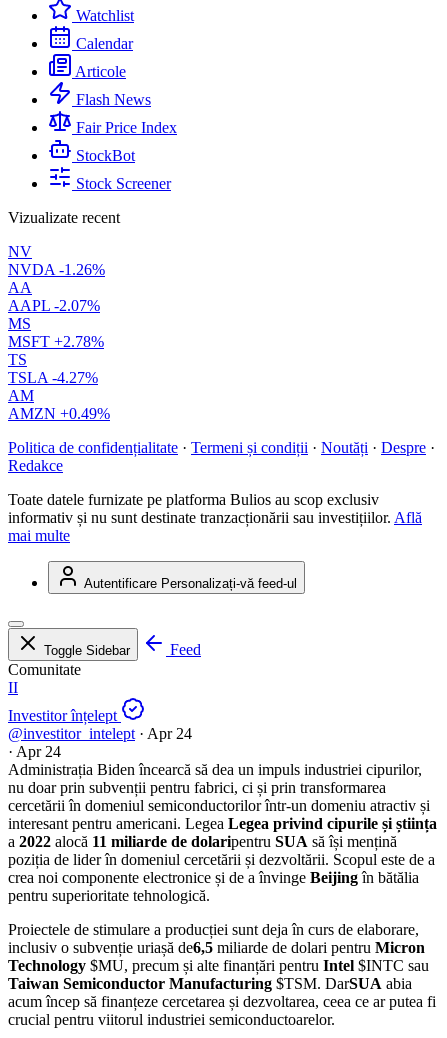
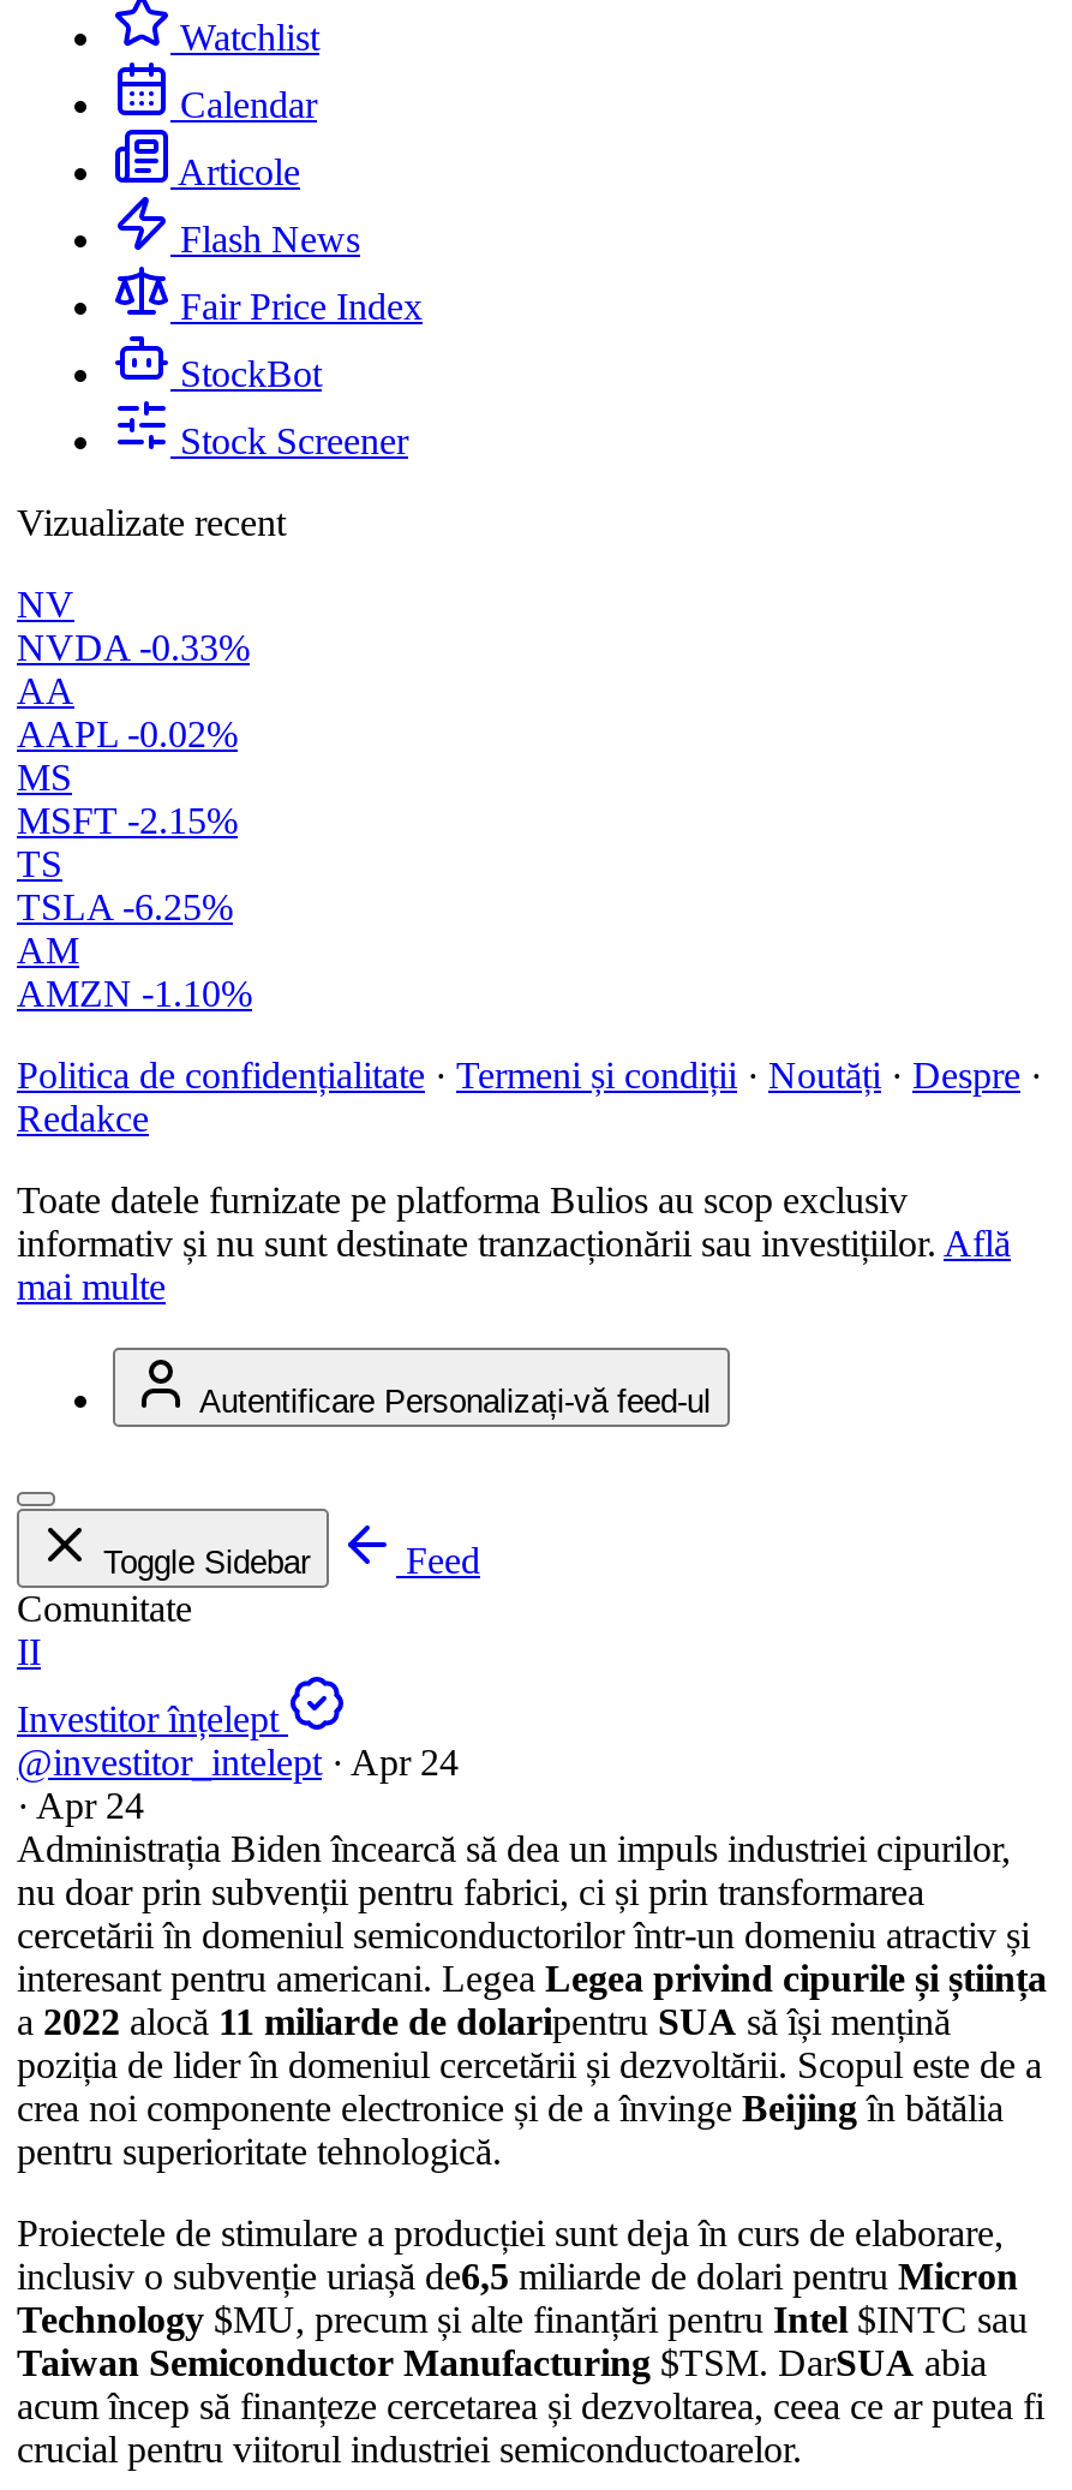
[8,261,105,278] NVDA -1.26% -> [17,627,250,668] NVDA -0.33%
[8,297,100,314] AAPL -2.07% -> [17,714,238,755] AAPL -0.02%
[8,333,104,350] MSFT +2.78% -> [17,800,238,841] MSFT -2.15%
[8,369,98,386] TSLA -4.27% -> [17,887,233,928] TSLA -6.25%
[8,405,110,422] AMZN +0.49% -> [17,973,252,1014] AMZN -1.10%

